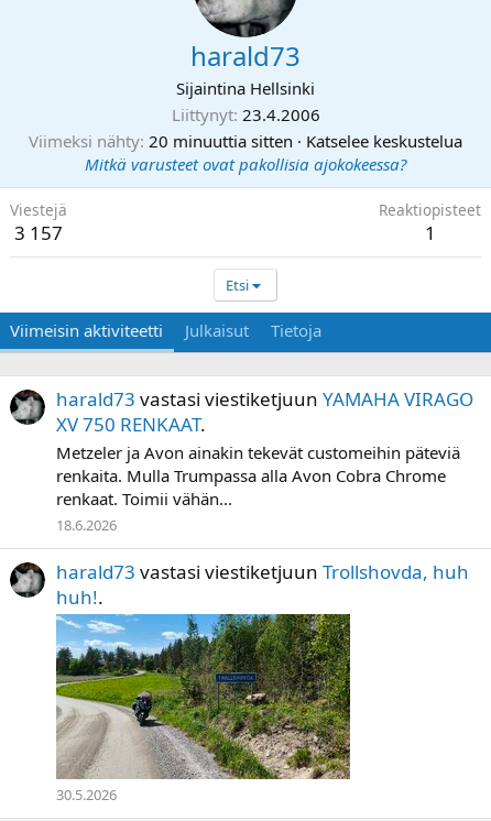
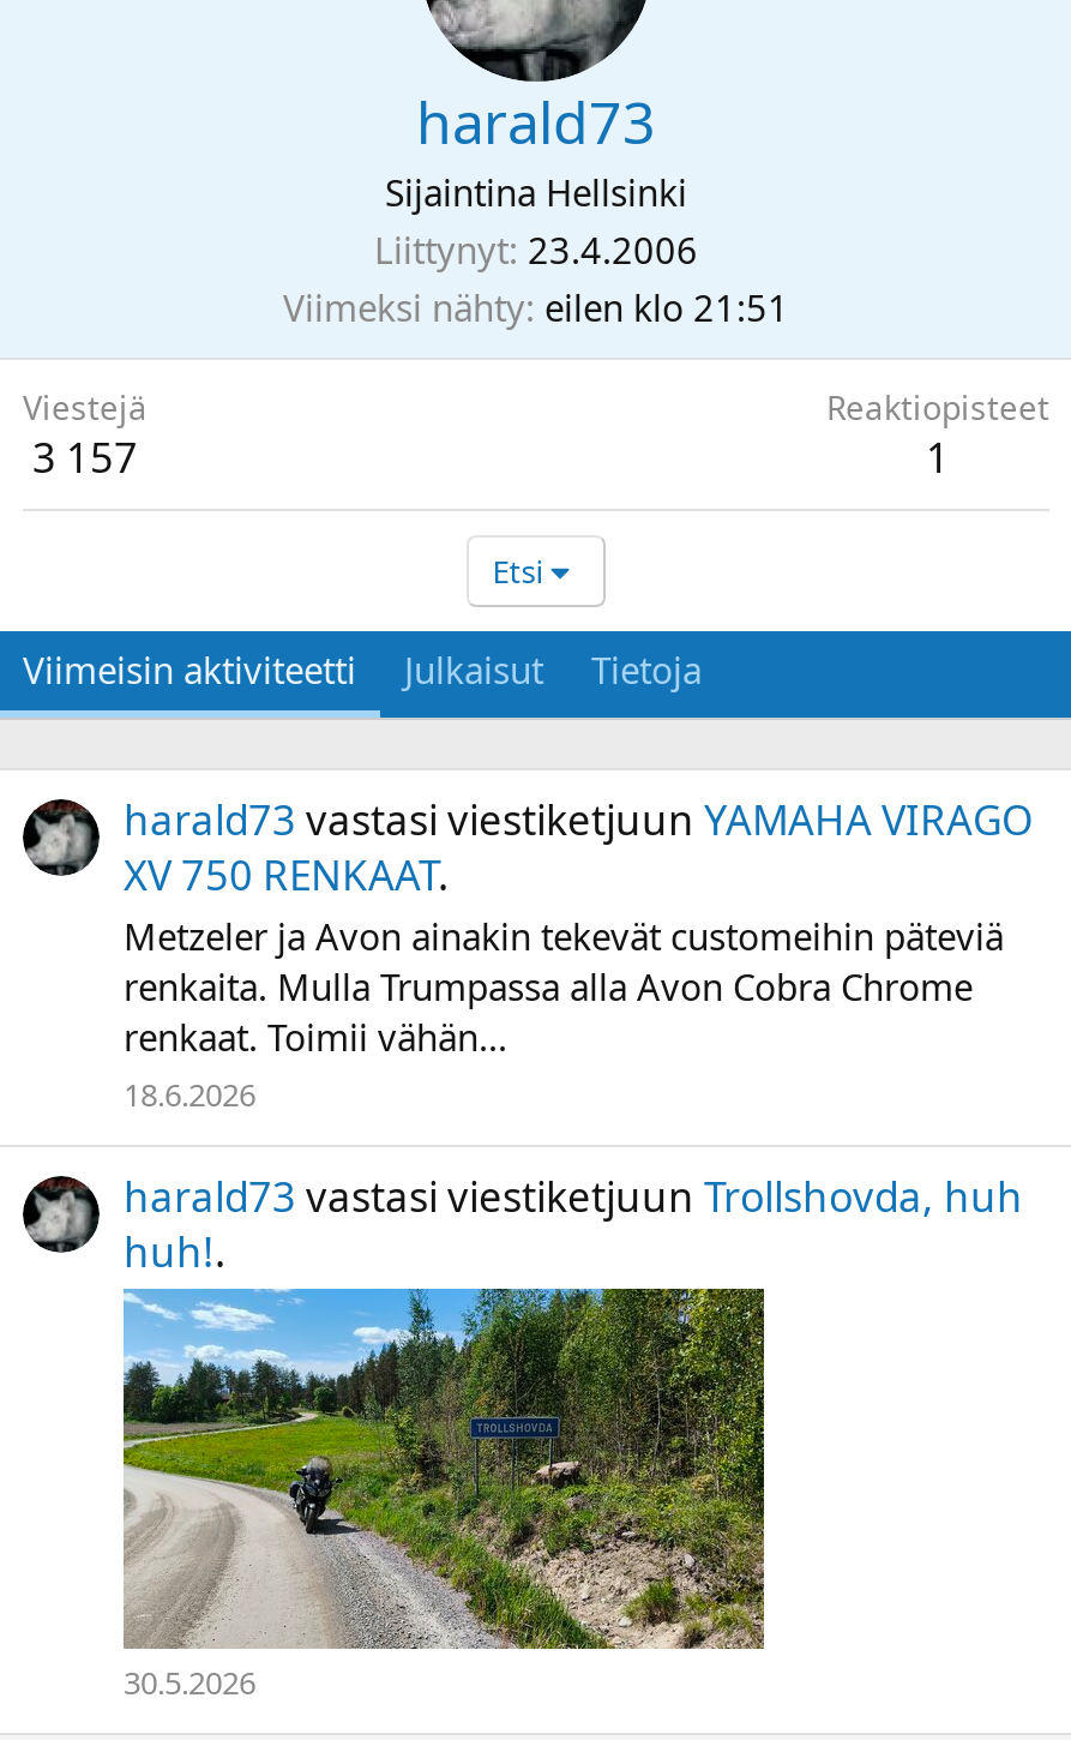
[29,130,462,175] Viimeksi nähty 20 minuuttia sitten · Katselee keskustelua | Mitkä varusteet ovat pakollisia ajokokeessa? -> [283,283,789,331] Viimeksi nähty eilen klo 21:51

